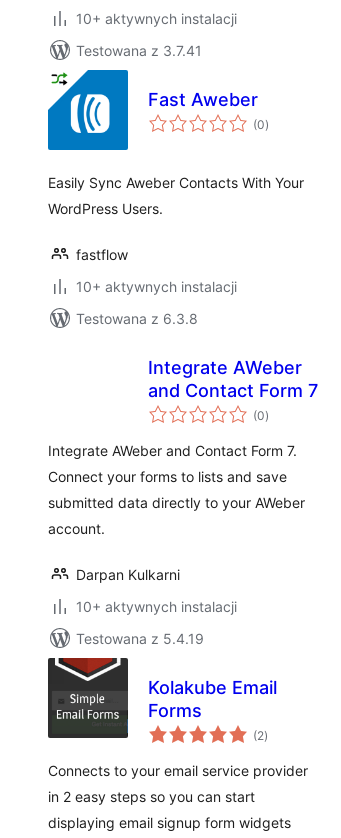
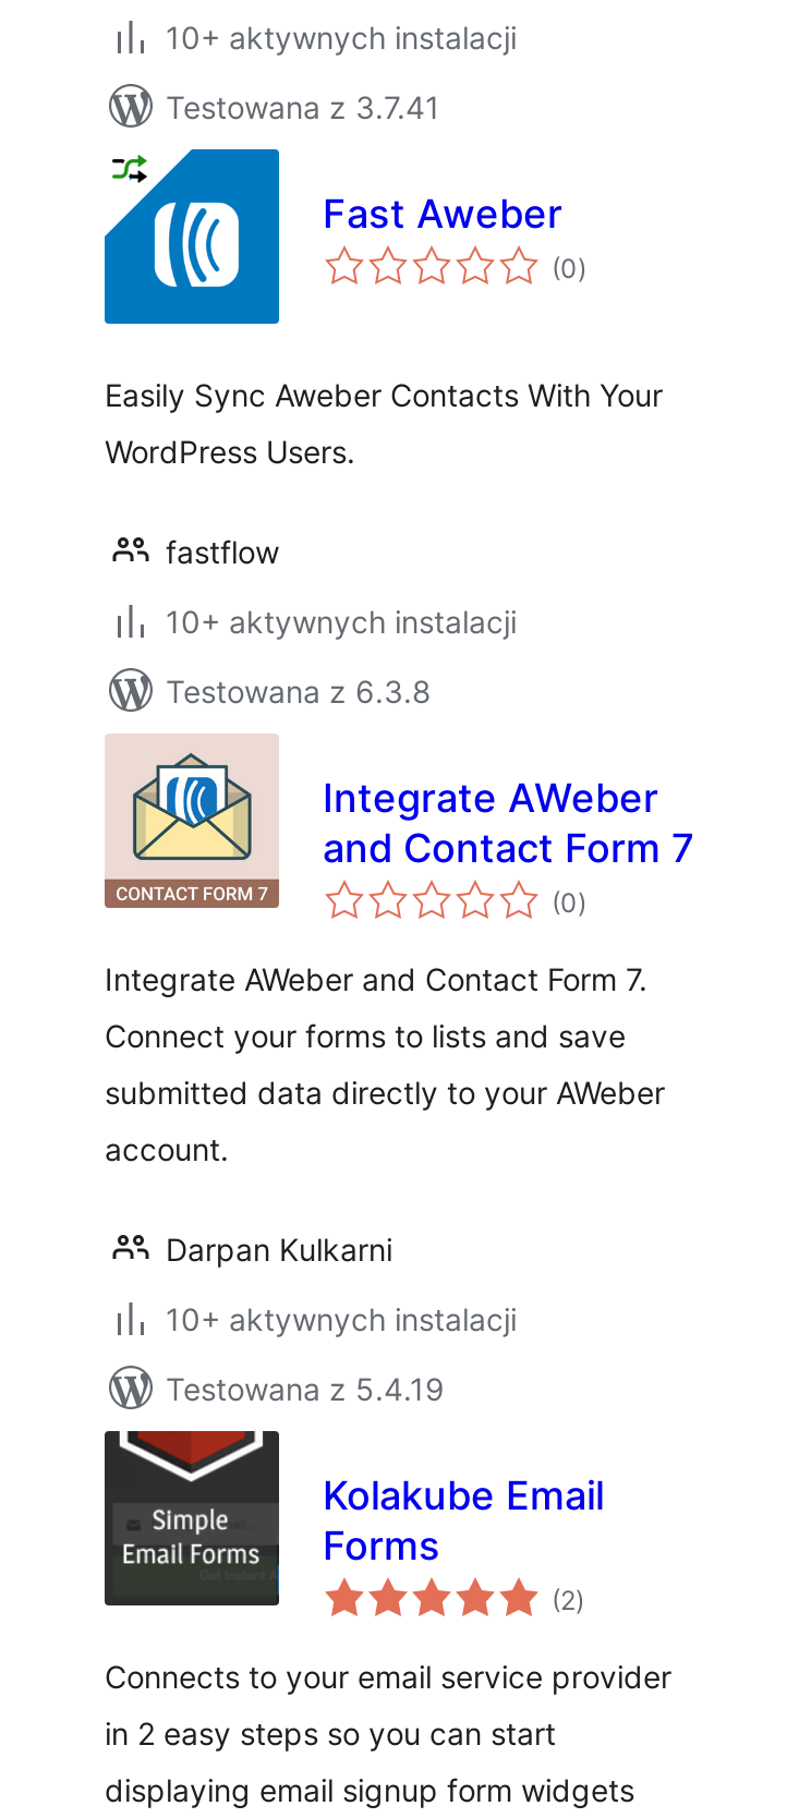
none -> [102,734,281,910] [image]

